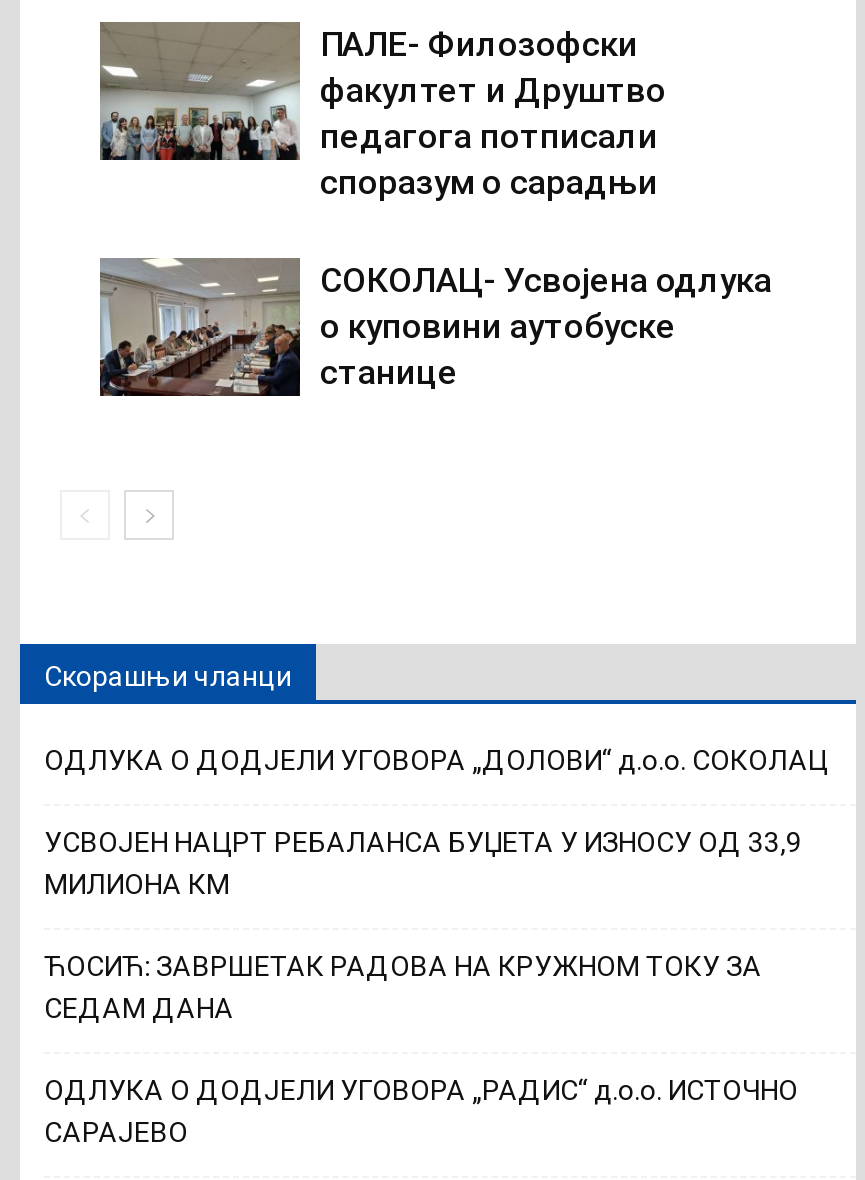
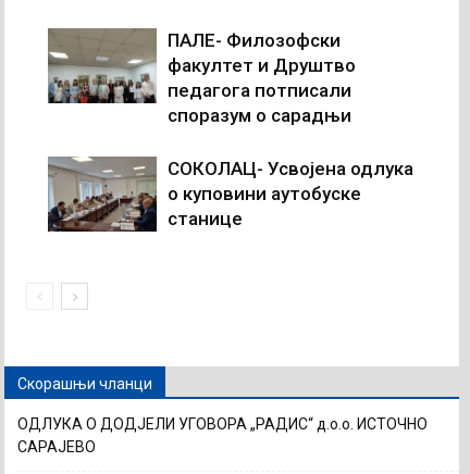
[44,744,828,1024] ОДЛУКА О ДОДЈЕЛИ УГОВОРА „ДОЛОВИ“ д.о.о. СОКОЛАЦ | УСВОЈЕН НАЦРТ РЕБАЛАНСА БУЏЕТА У ИЗНОСУ ОД 33,9 | МИЛИОНА КМ | ЋОСИЋ: ЗАВРШЕТАК РАДОВА НА КРУЖНОМ ТОКУ ЗА | СЕДАМ ДАНА -> none

